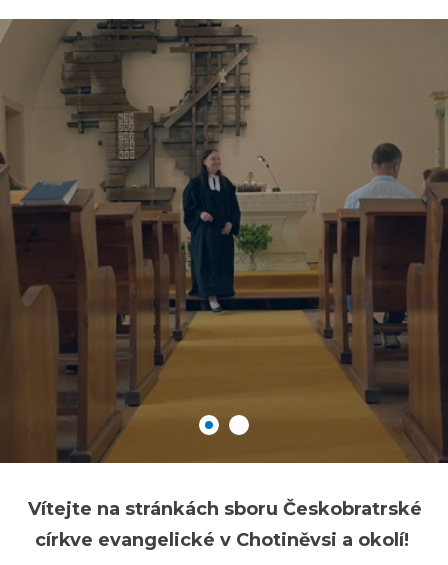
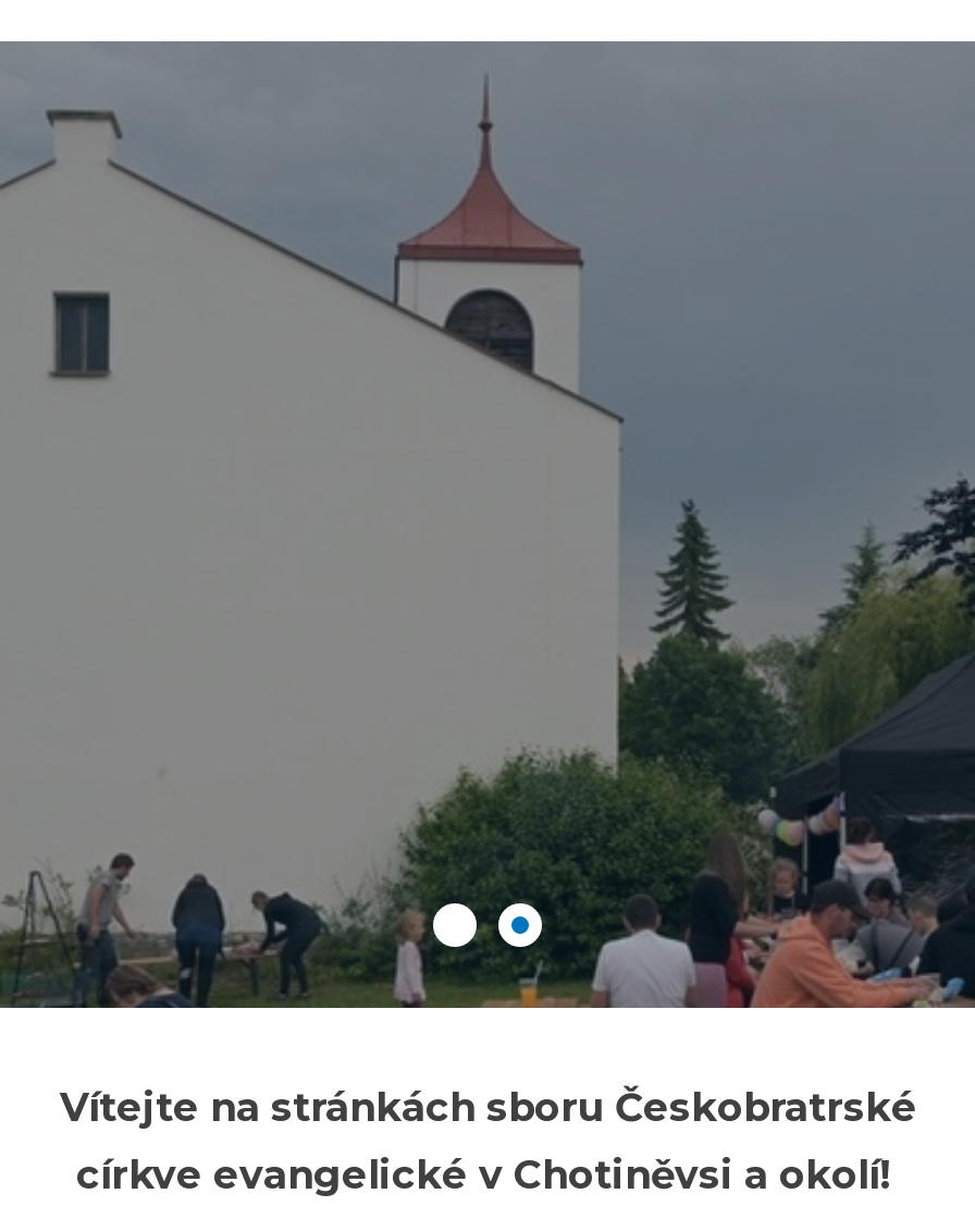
[3,18,445,463] [image] -> [7,39,968,1008] [image]

